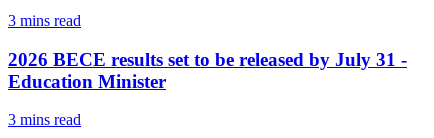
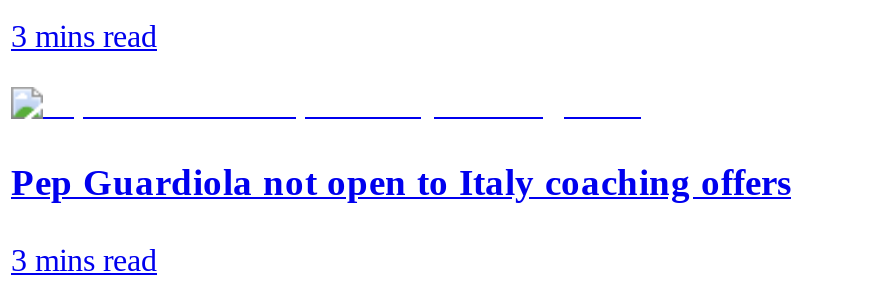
[8,49,407,92] 2026 BECE results set to be released by July 31 - | Education Minister -> [11,161,791,203] Pep Guardiola not open to Italy coaching offers

